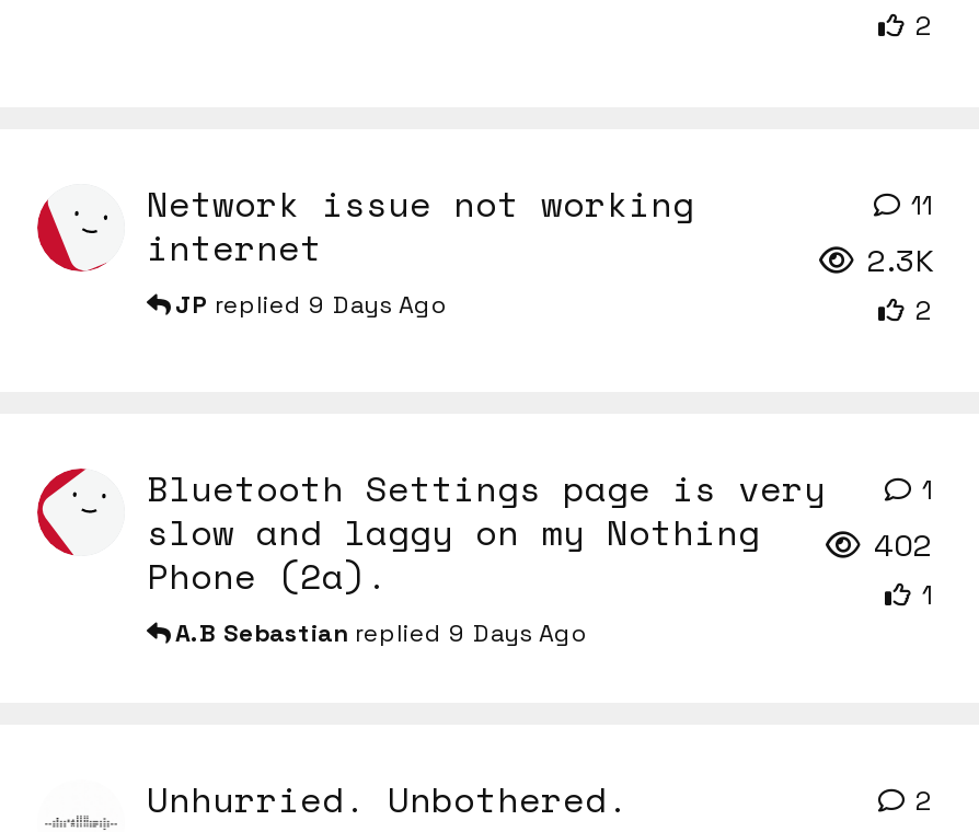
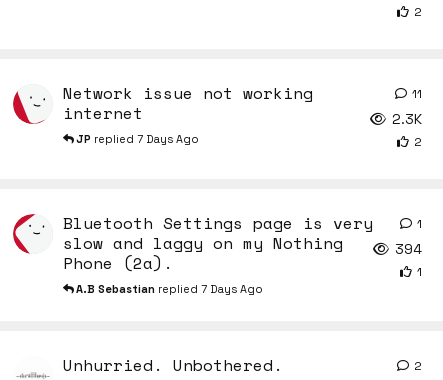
[175,289,449,320] JP replied 9 Days Ago -> [76,132,199,146] JP replied 7 Days Ago
[874,525,933,565] 402 -> [395,240,422,258] 394
[175,617,589,648] A.B Sebastian replied 9 Days Ago -> [76,282,263,296] A.B Sebastian replied 7 Days Ago

